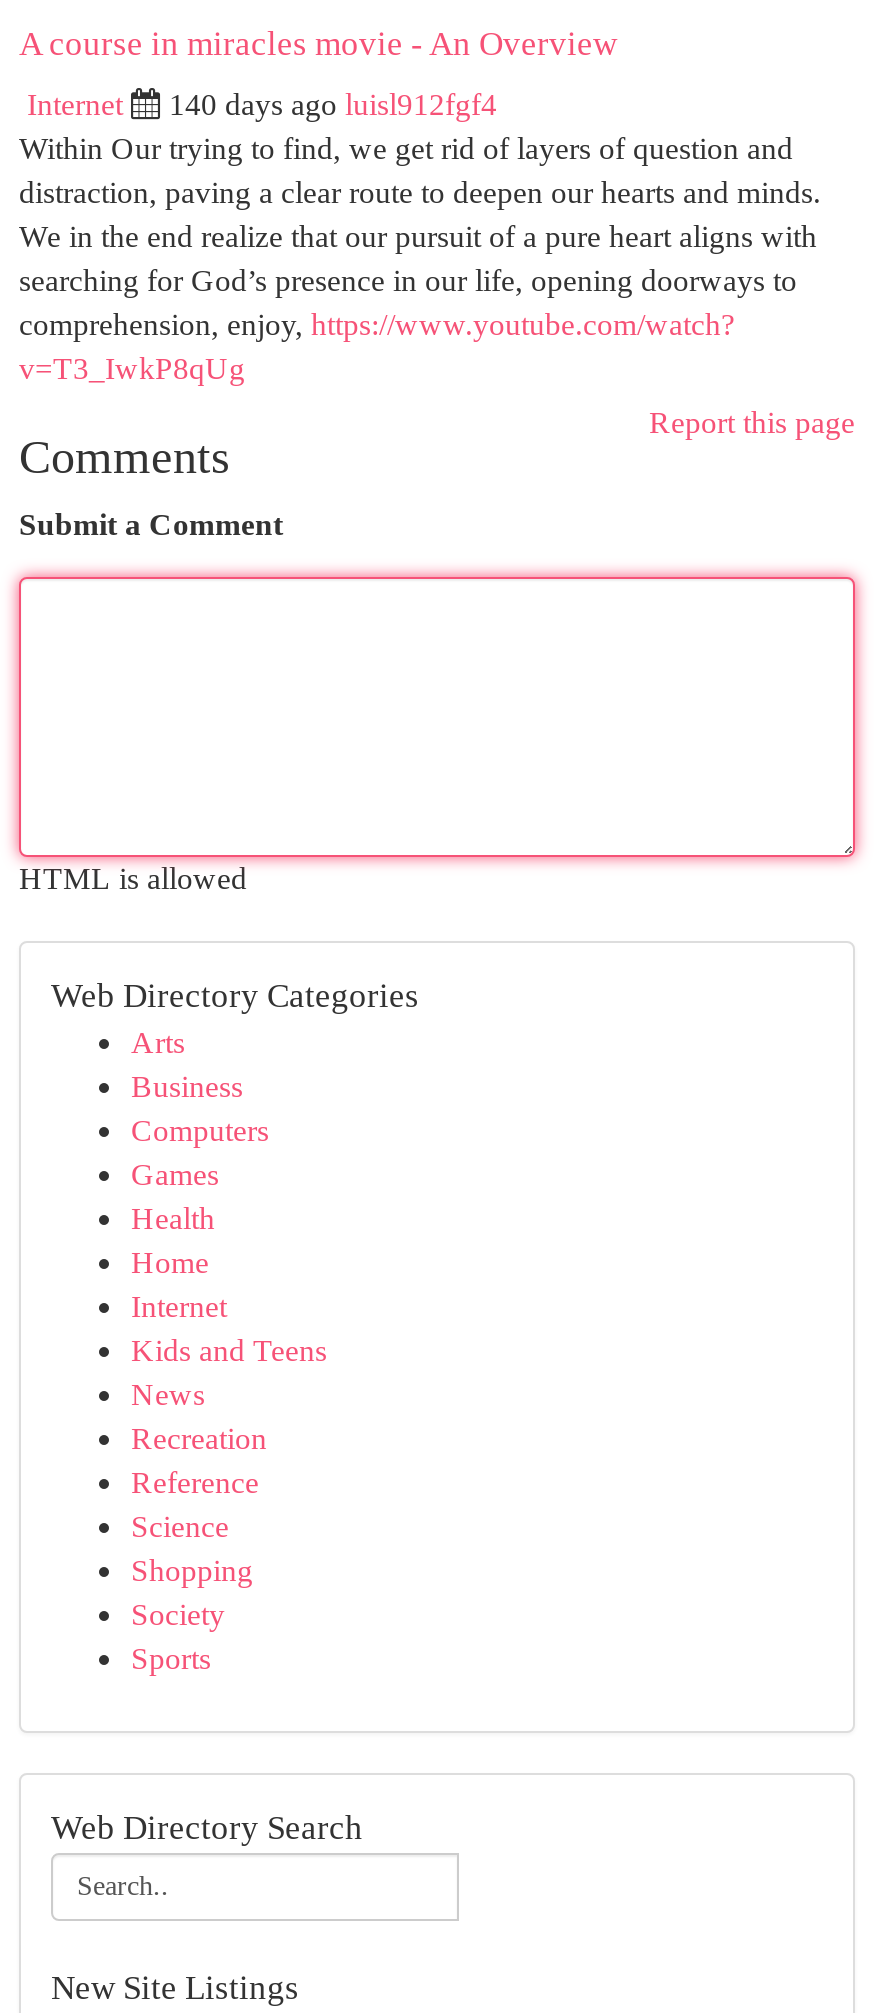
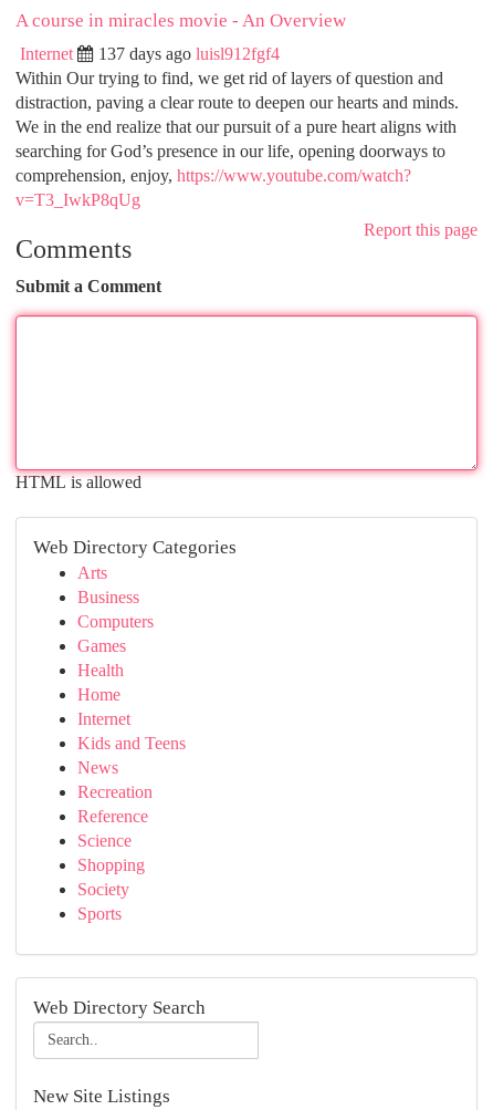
[169,87,497,121] 140 days ago luisl912fgf4 -> [98,44,280,63] 137 days ago luisl912fgf4

